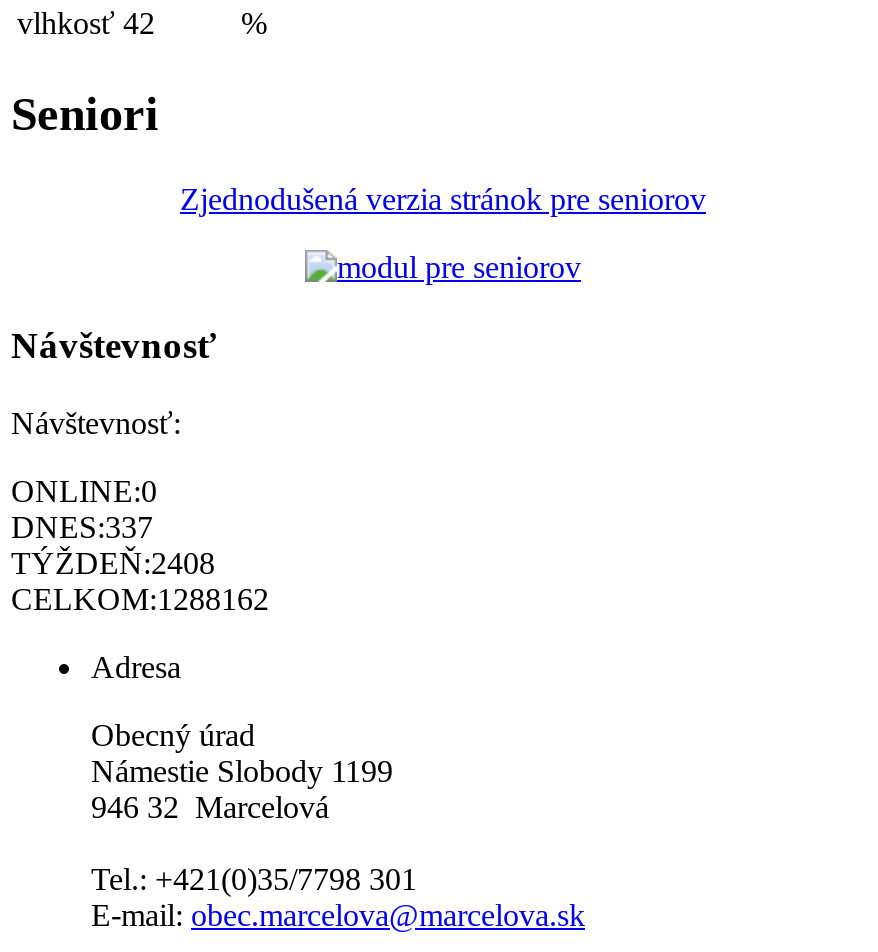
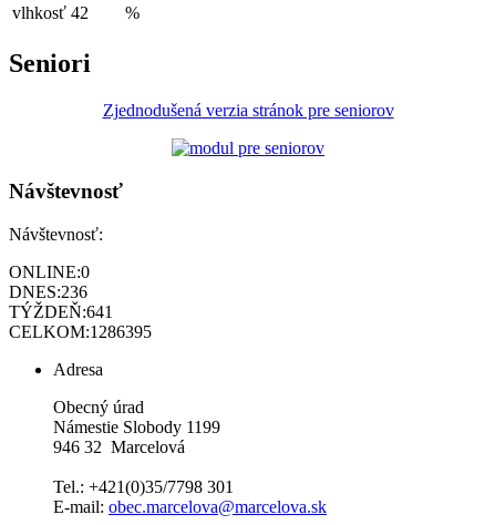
[11,509,153,543] DNES:337 -> [9,282,87,301] DNES:236
[11,545,215,579] TÝŽDEŇ:2408 -> [9,302,113,321] TÝŽDEŇ:641
[11,581,269,615] CELKOM:1288162 -> [9,322,152,341] CELKOM:1286395

